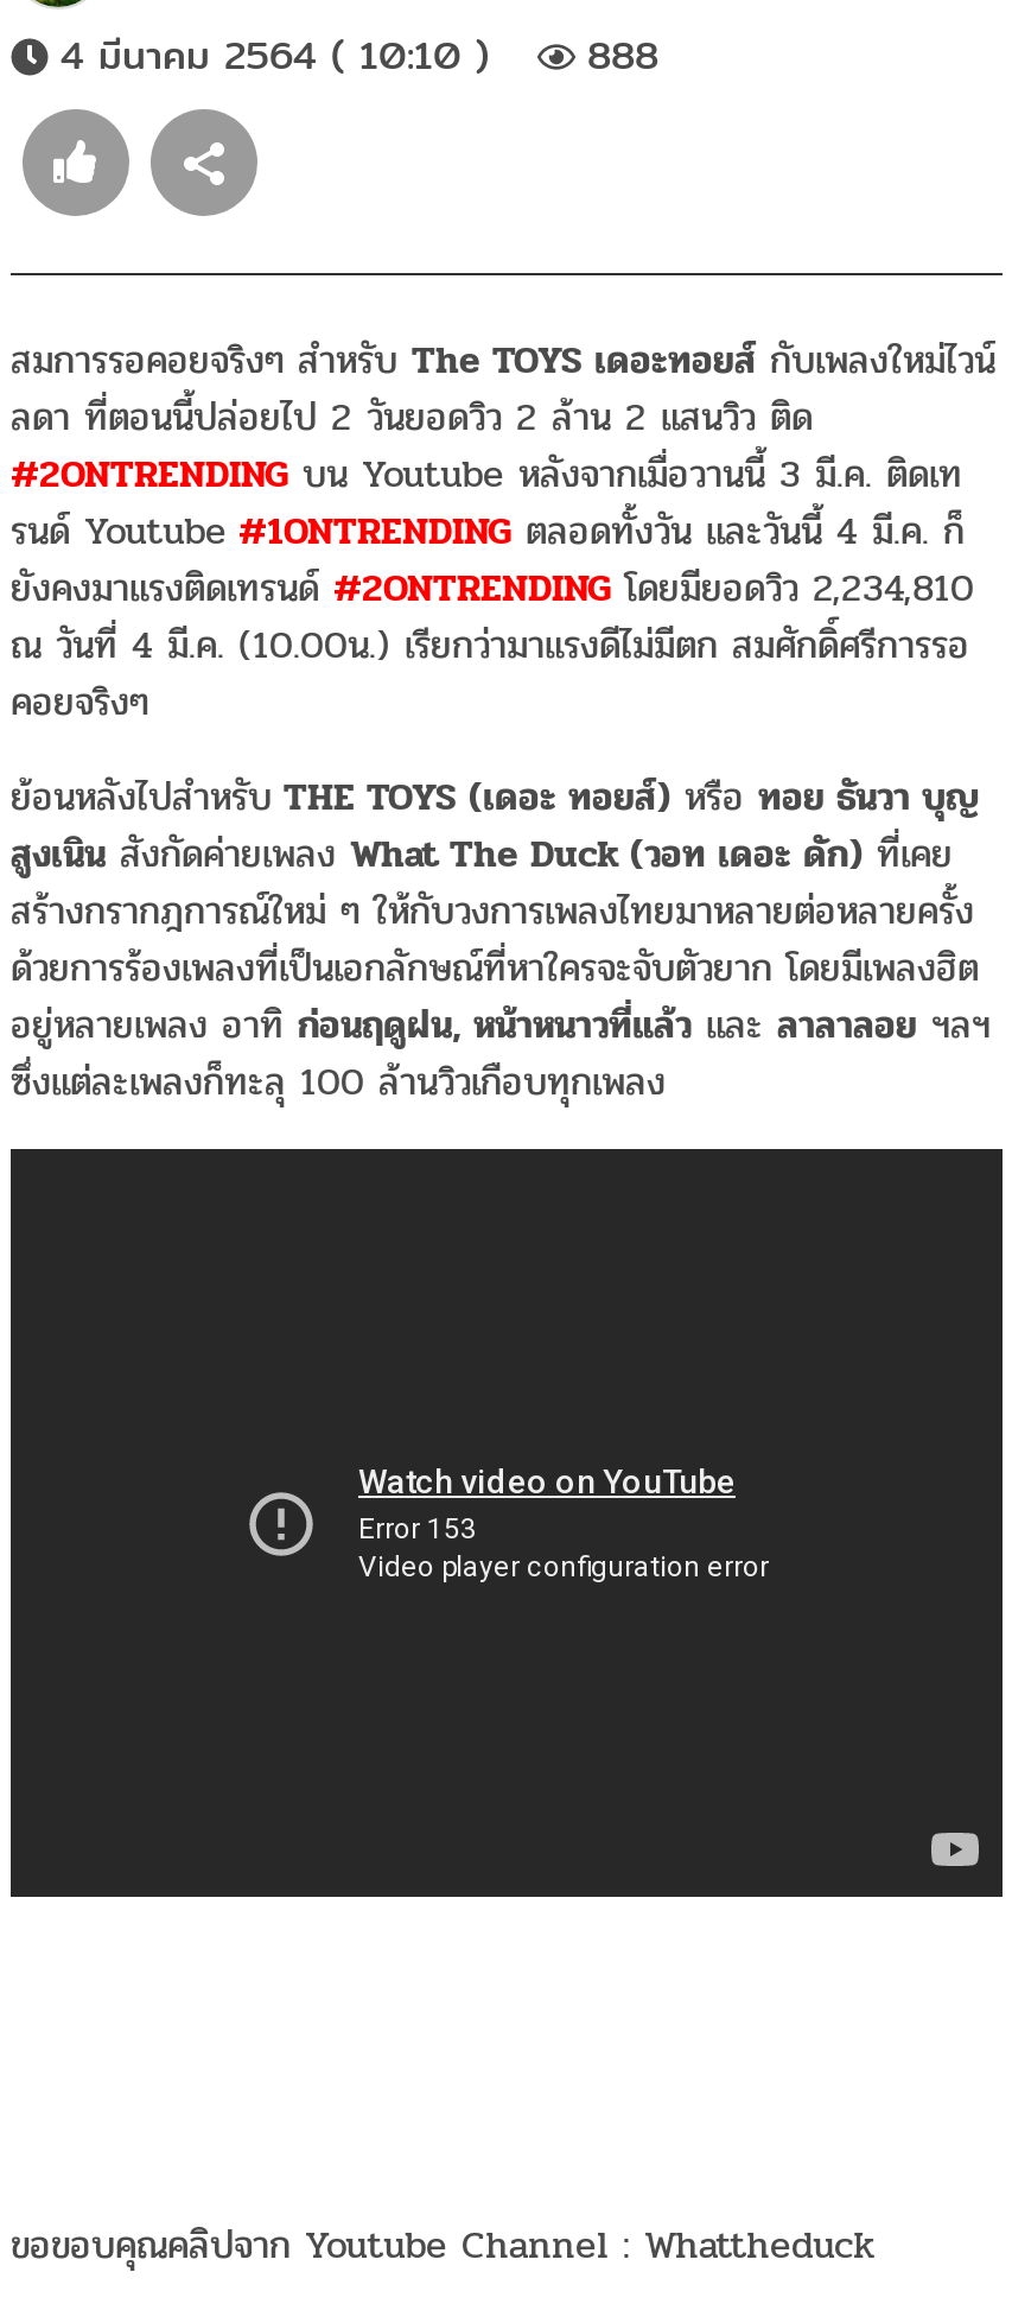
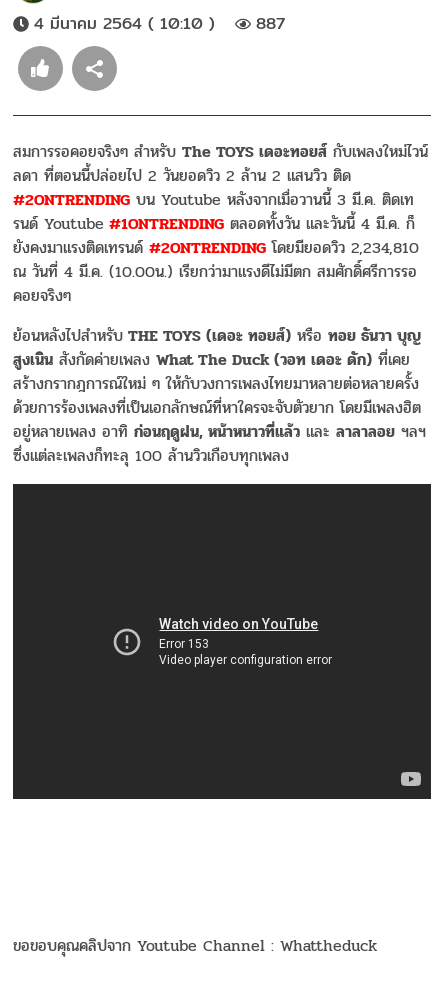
[61,26,658,85] 4 มีนาคม 2564 ( 10:10 ) 888 -> [34,11,285,36] 4 มีนาคม 2564 ( 10:10 ) 887

